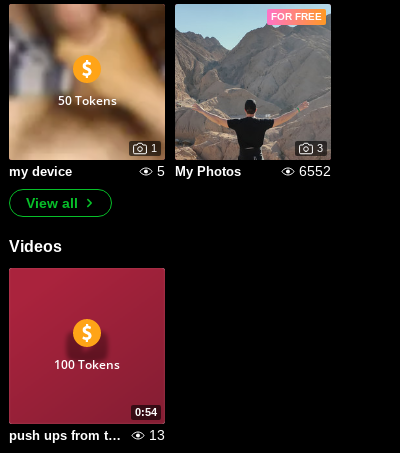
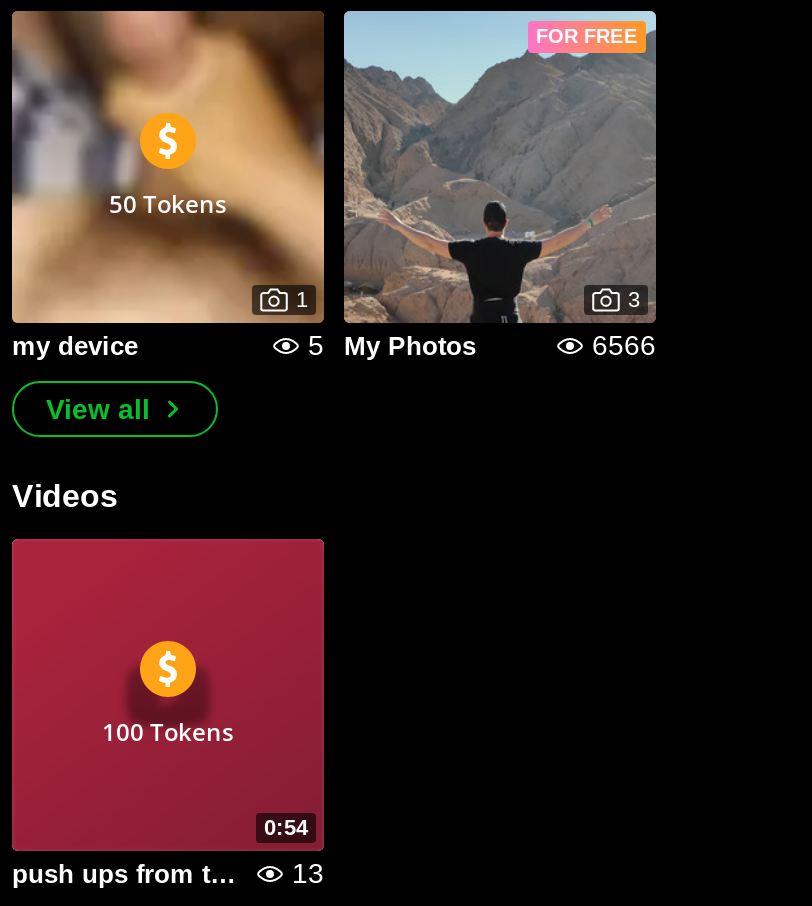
[299,163,331,179] 6552 -> [592,329,656,361] 6566

